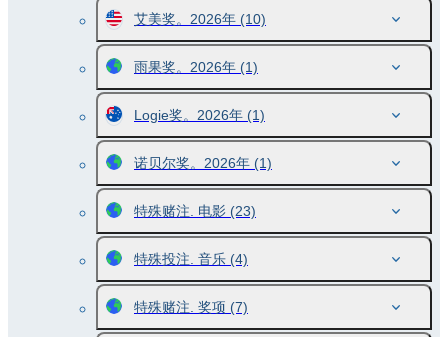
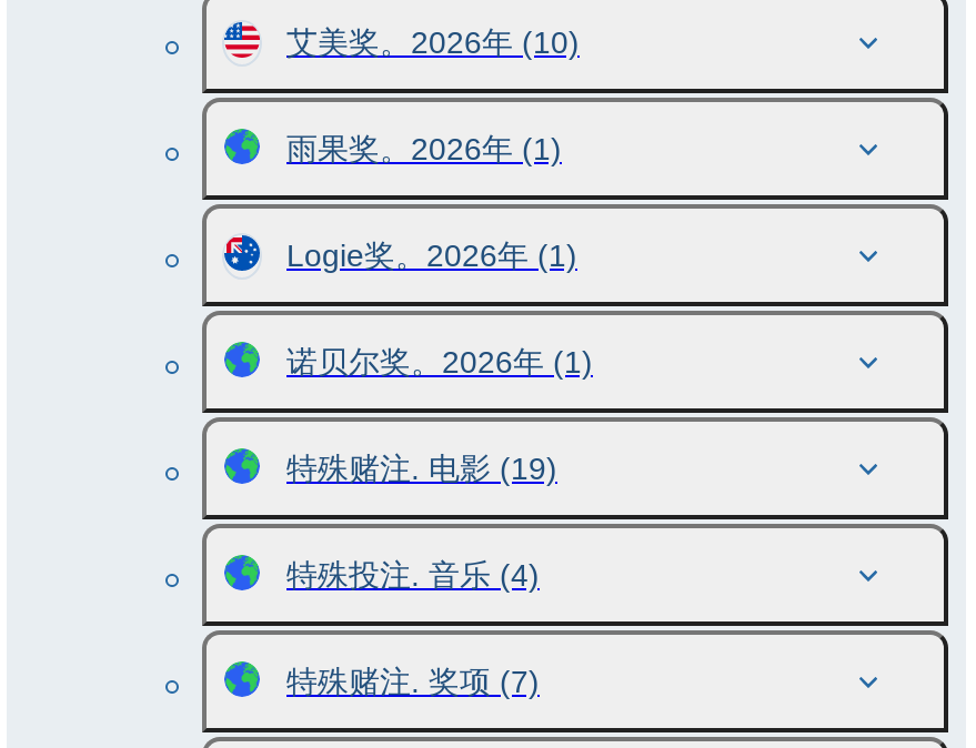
[134,203,256,219] 特殊赌注. 电影(23) -> [286,451,557,486] 特殊赌注. 电影(19)

